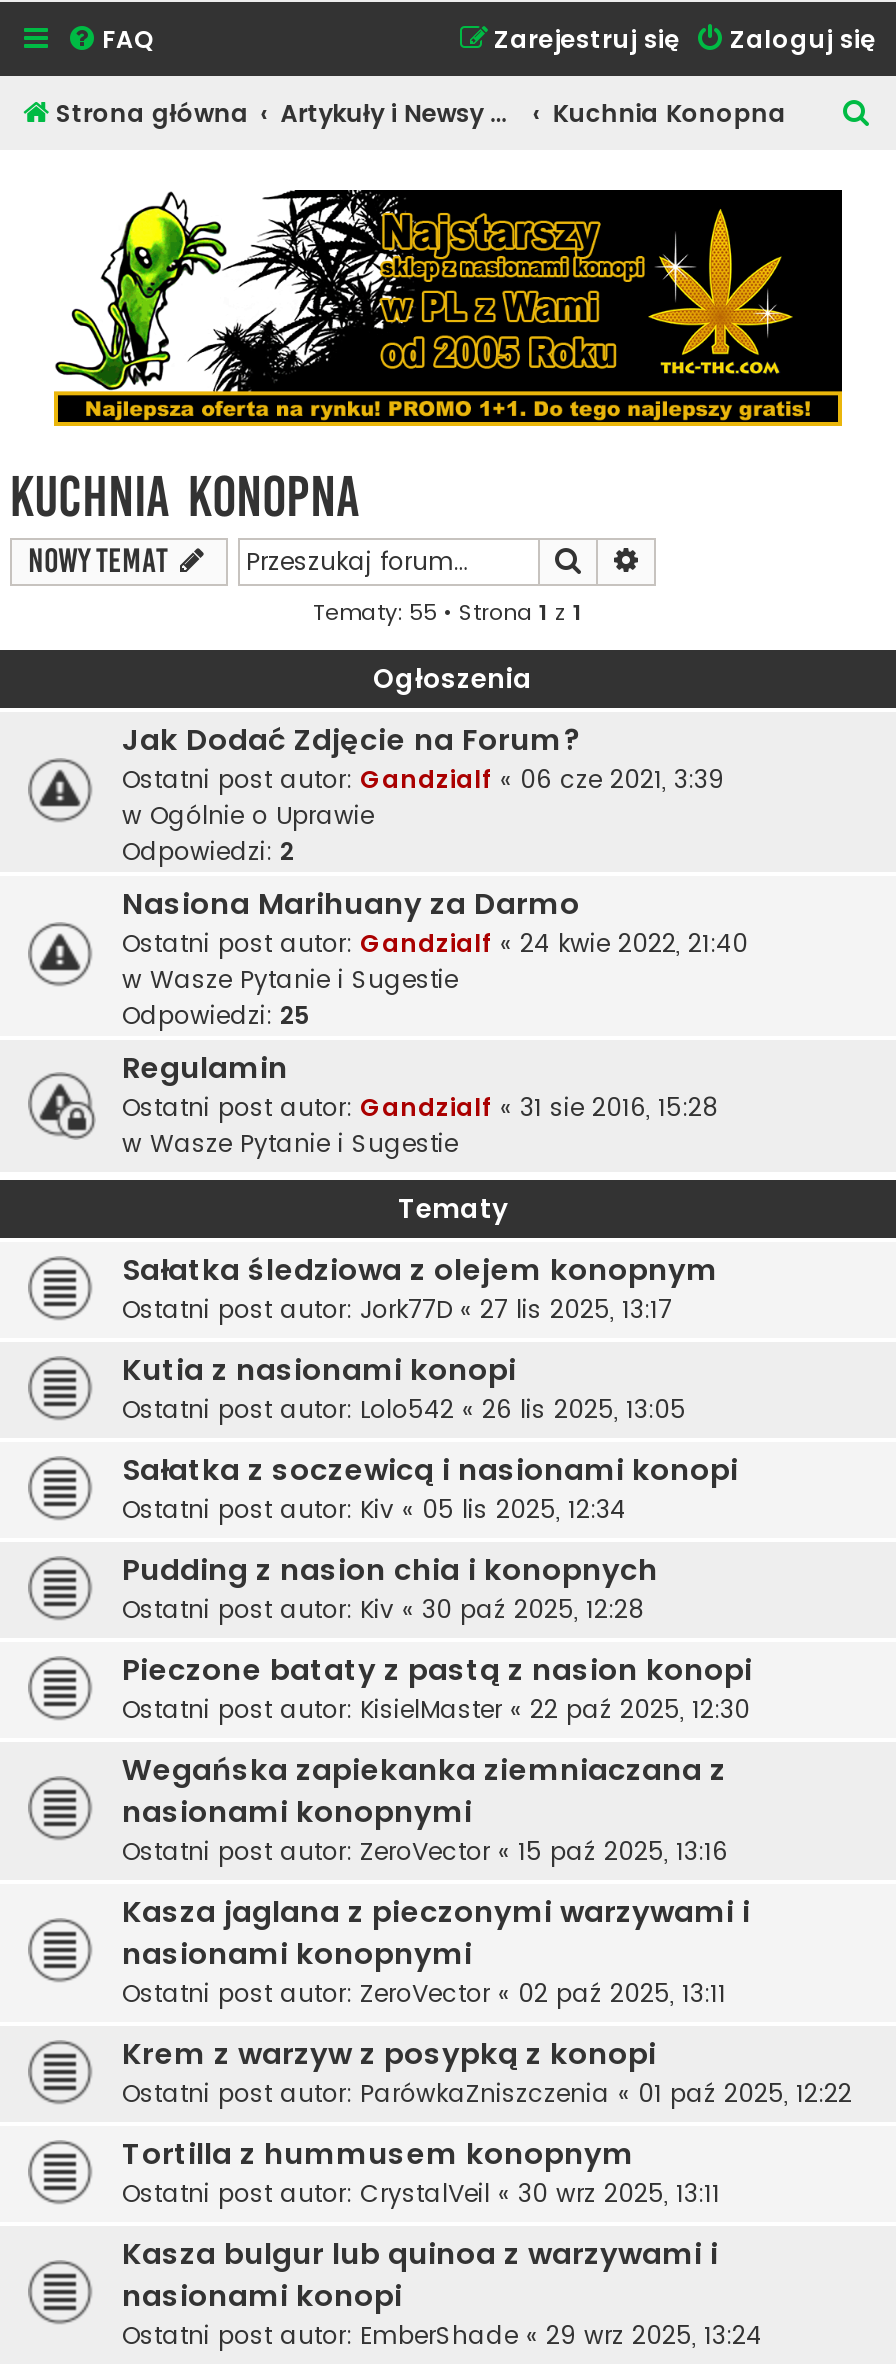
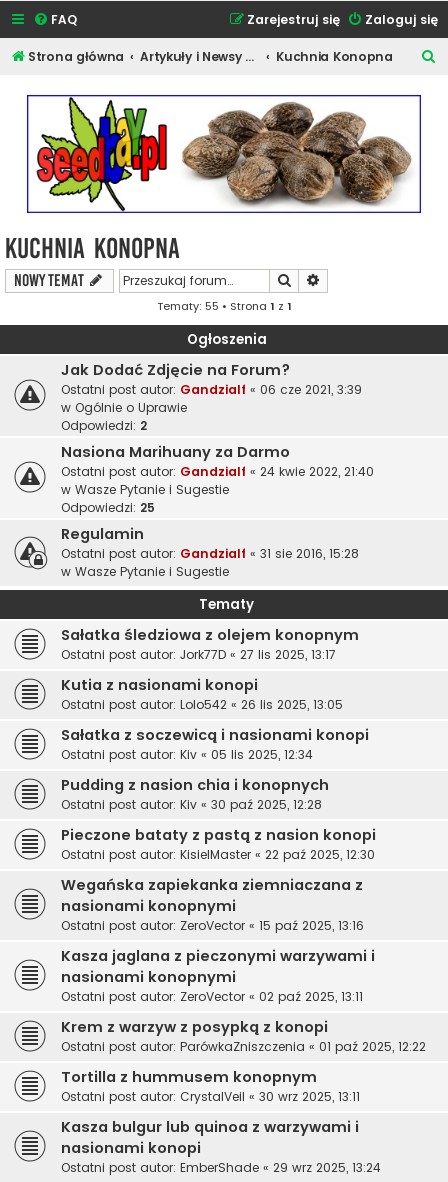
[52,188,844,428] [image] -> [26,94,422,214] [image]

